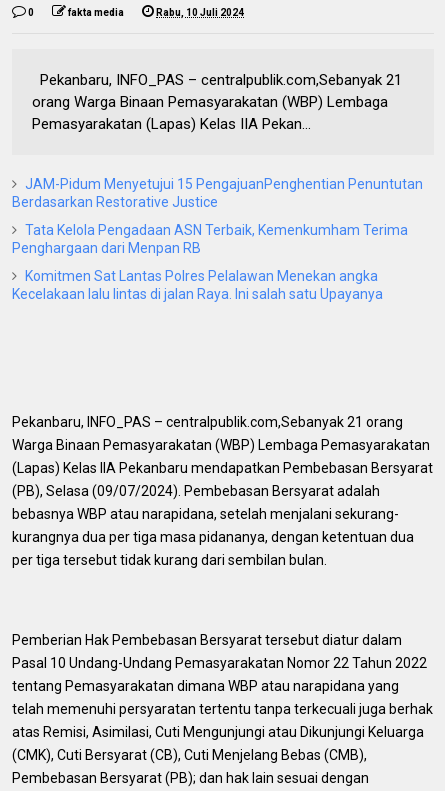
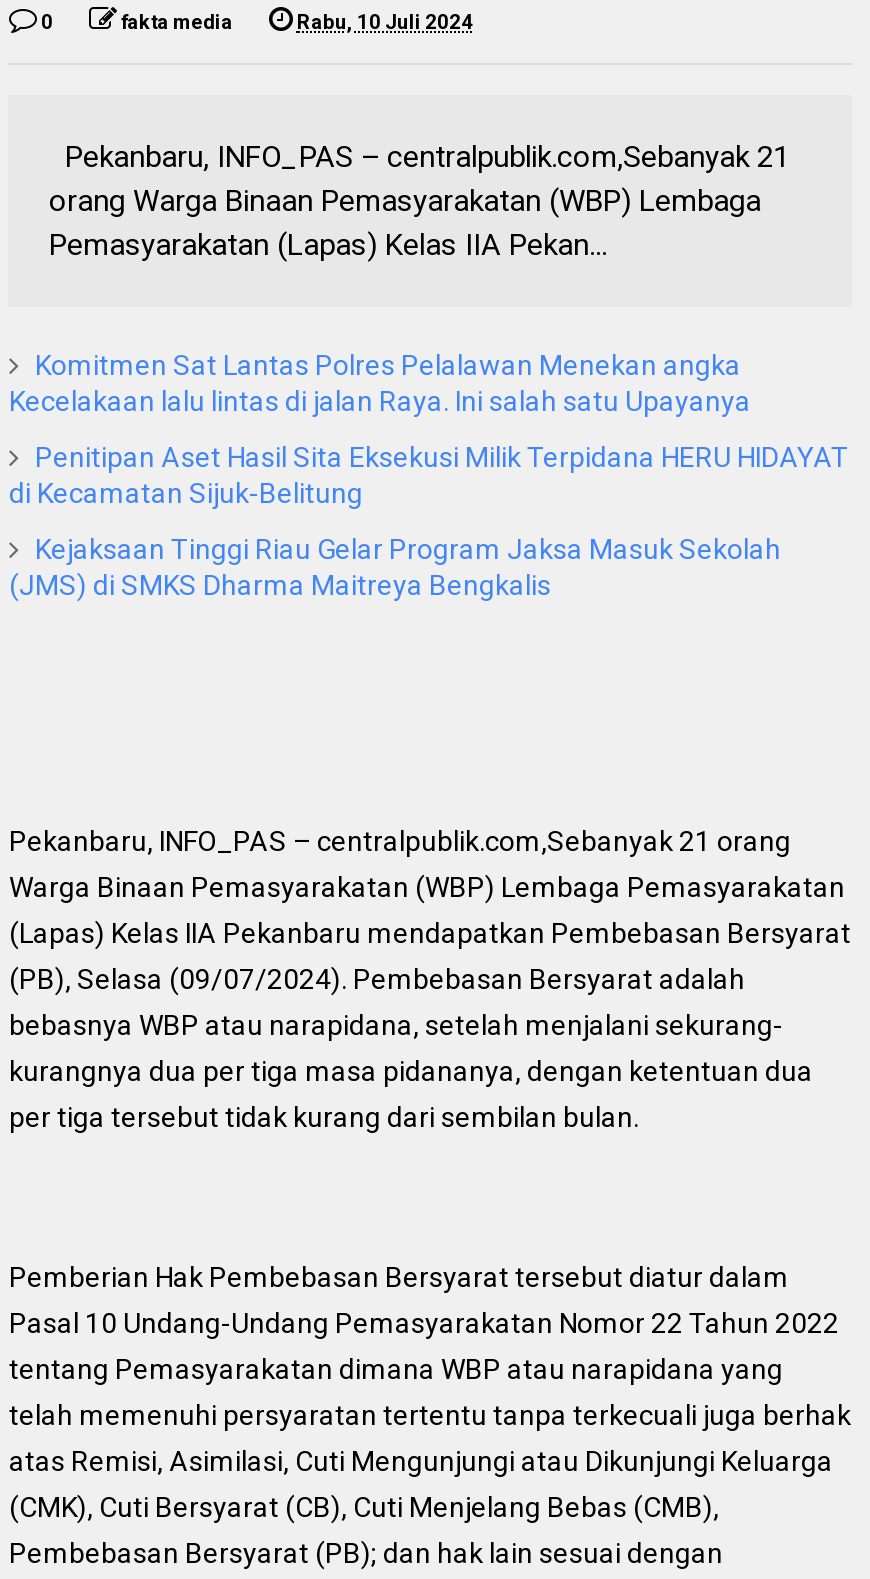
[12,176,423,256] JAM-Pidum Menyetujui 15 PengajuanPenghentian Penuntutan | Berdasarkan Restorative Justice | Tata Kelola Pengadaan ASN Terbaik, Kemenkumham Terima | Penghargaan dari Menpan RB -> none
moved [12,268,383,302] -> [9,349,751,417]: Komitmen Sat Lantas Polres Pelalawan Menekan angka | Kecelakaan lalu lintas di jalan Raya. Ini salah satu Upayanya
none -> [9,441,849,601] Penitipan Aset Hasil Sita Eksekusi Milik Terpidana HERU HIDAYAT | di Kecamatan Sijuk-Belitung | Kejaksaan Tinggi Riau Gelar Program Jaksa Masuk Sekolah | (JMS) di SMKS Dharma Maitreya Bengkalis

